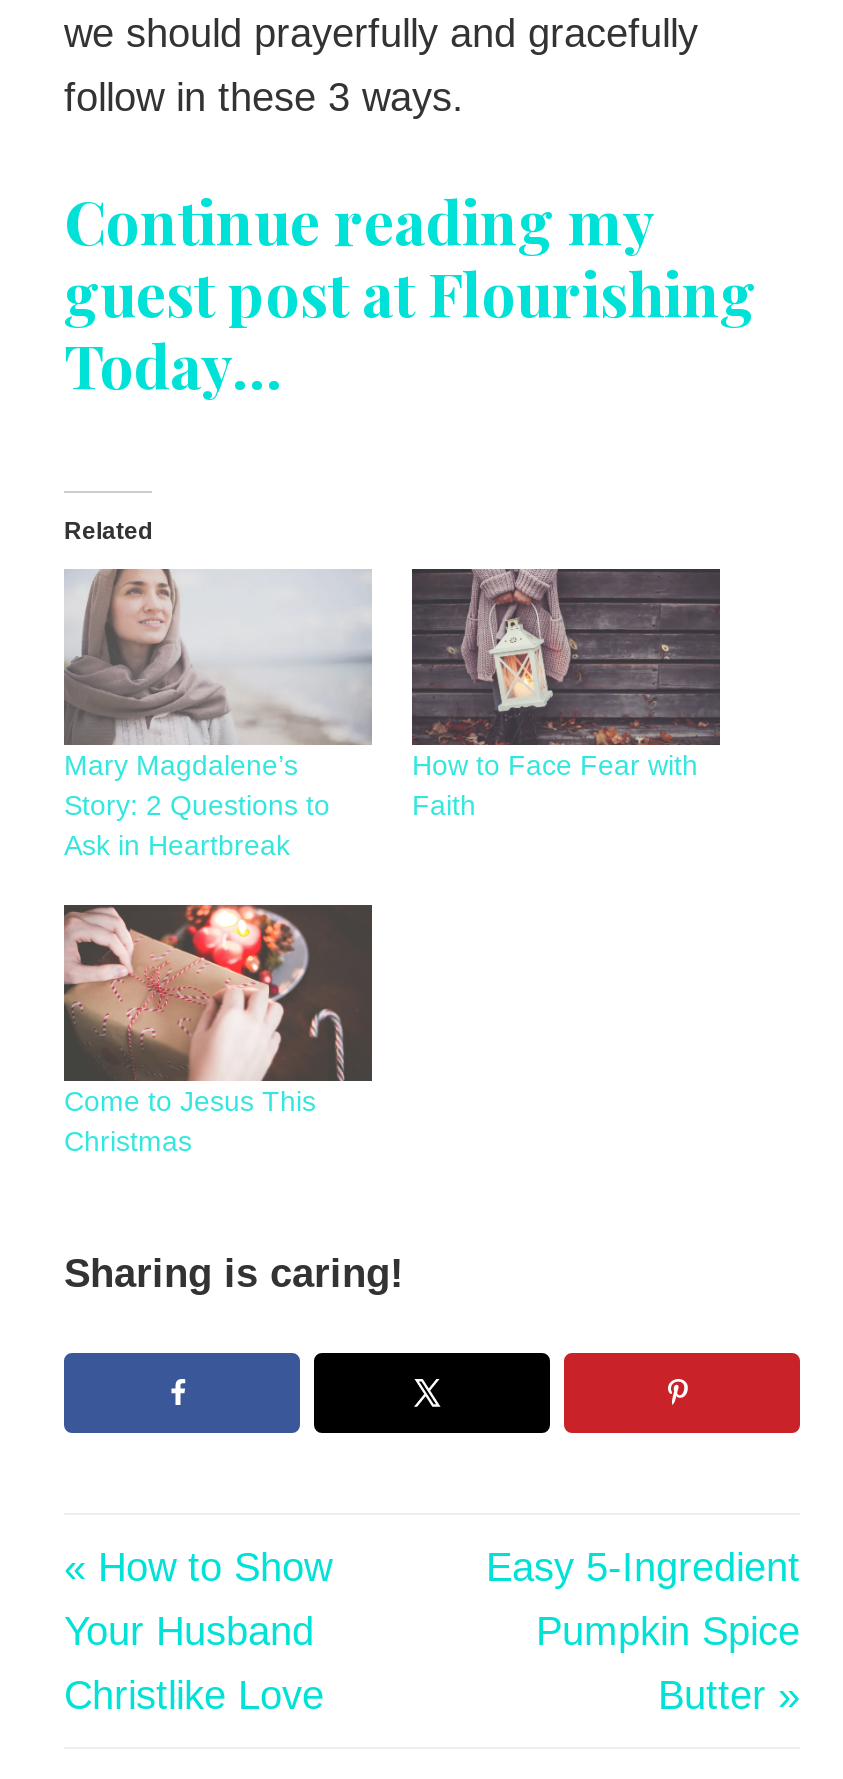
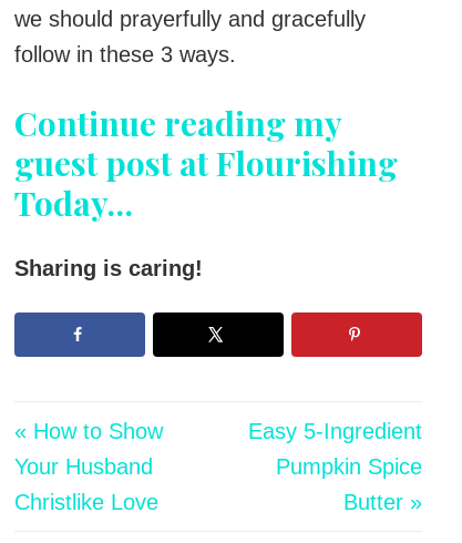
[64,517,152,545] Related -> none
[62,567,374,861] [image] | Mary Magdalene’s | Story: 2 Questions to | Ask in Heartbreak -> none
[410,567,722,821] [image] | How to Face Fear with | Faith -> none
[62,903,374,1157] [image] | Come to Jesus This | Christmas -> none

